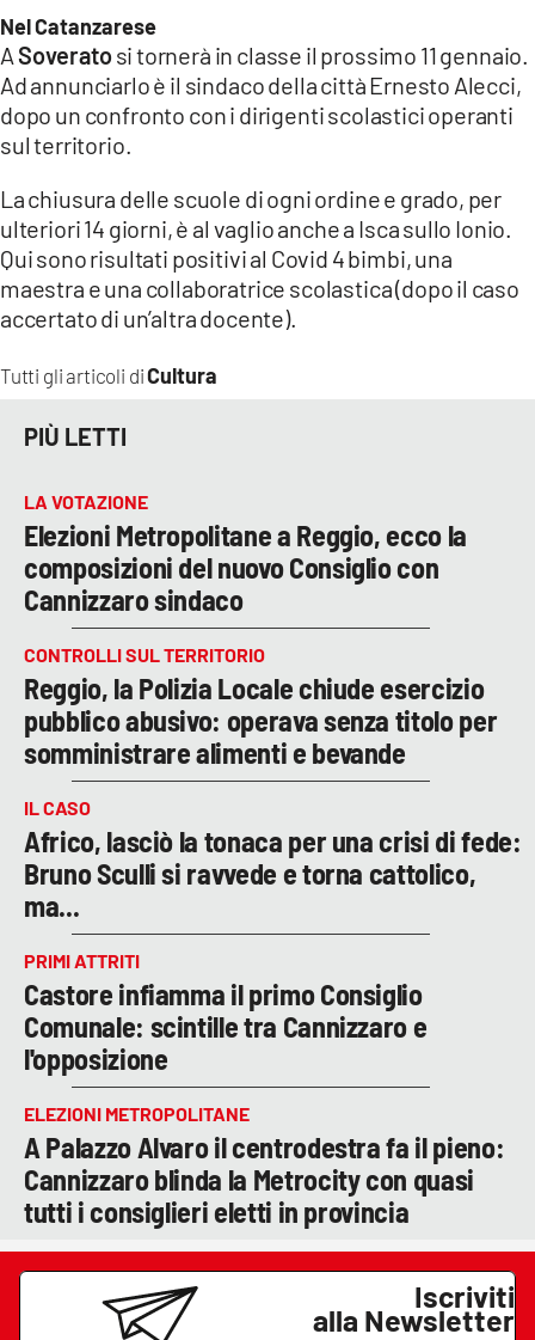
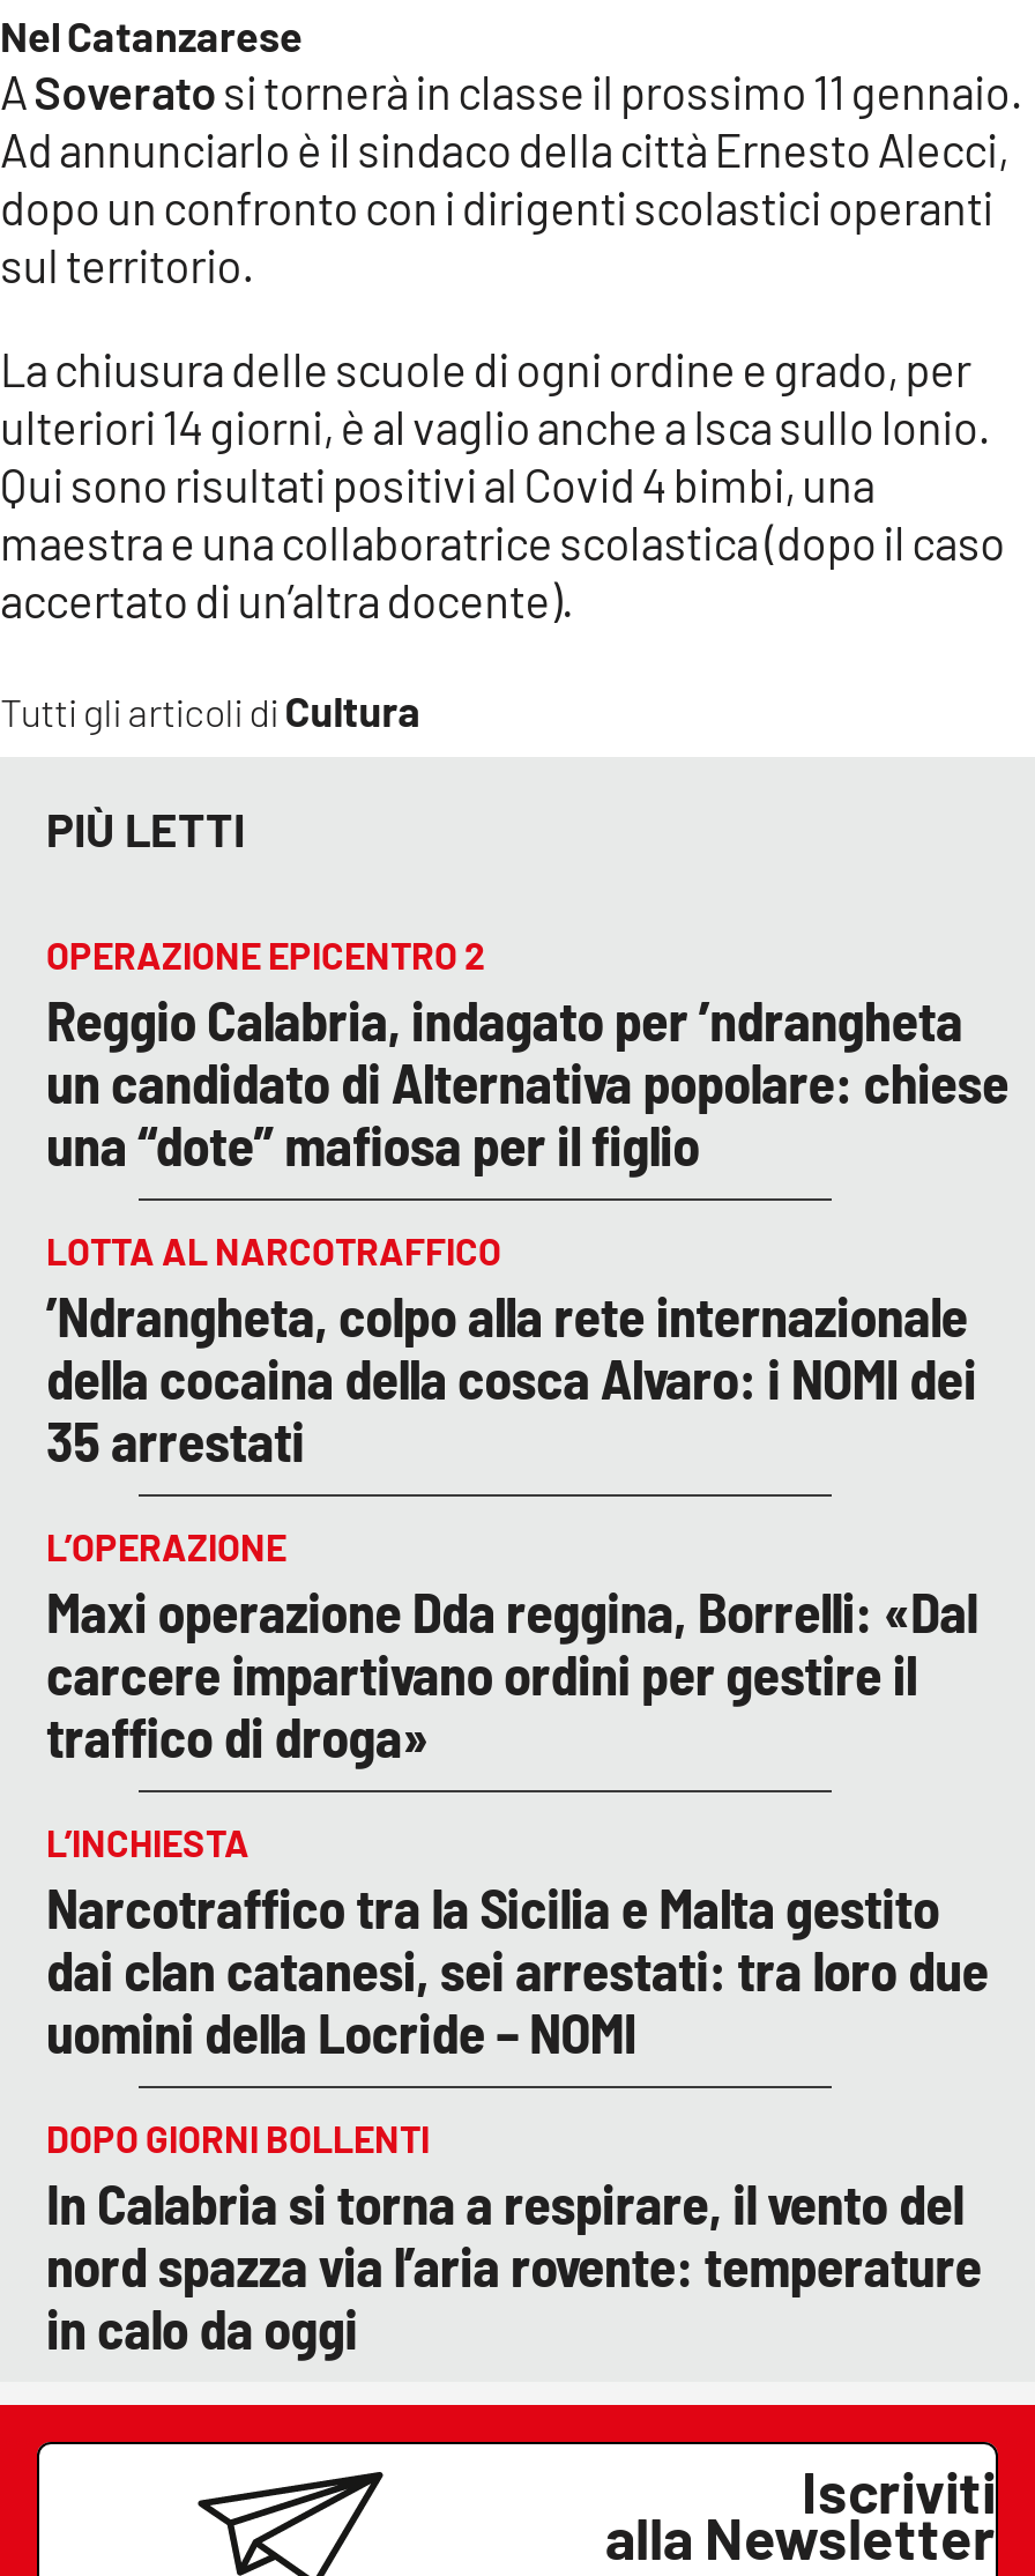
[24,490,467,617] LA VOTAZIONE | Elezioni Metropolitane a Reggio, ecco la | composizioni del nuovo Consiglio con | Cannizzaro sindaco -> [46,933,1009,1178] OPERAZIONE EPICENTRO 2 | Reggio Calabria, indagato per ’ndrangheta | un candidato di Alternativa popolare: chiese | una “dote” mafiosa per il figlio
[24,643,497,770] CONTROLLI SUL TERRITORIO | Reggio, la Polizia Locale chiude esercizio | pubblico abusivo: operava senza titolo per | somministrare alimenti e bevande -> [46,1228,976,1473] LOTTA AL NARCOTRAFFICO | ’Ndrangheta, colpo alla rete internazionale | della cocaina della cosca Alvaro: i NOMI dei | 35 arrestati
[24,796,521,923] IL CASO | Africo, lasciò la tonaca per una crisi di fede: | Bruno Sculli si ravvede e torna cattolico, | ma... -> [46,1524,977,1769] L’OPERAZIONE | Maxi operazione Dda reggina, Borrelli: «Dal | carcere impartivano ordini per gestire il | traffico di droga»
[24,949,427,1076] PRIMI ATTRITI | Castore infiamma il primo Consiglio | Comunale: scintille tra Cannizzaro e | l'opposizione -> [46,1820,989,2065] L’INCHIESTA | Narcotraffico tra la Sicilia e Malta gestito | dai clan catanesi, sei arrestati: tra loro due | uomini della Locride – NOMI
[24,1102,504,1229] ELEZIONI METROPOLITANE | A Palazzo Alvaro il centrodestra fa il pieno: | Cannizzaro blinda la Metrocity con quasi | tutti i consiglieri eletti in provincia -> [46,2116,982,2361] DOPO GIORNI BOLLENTI | In Calabria si torna a respirare, il vento del | nord spazza via l’aria rovente: temperature | in calo da oggi

